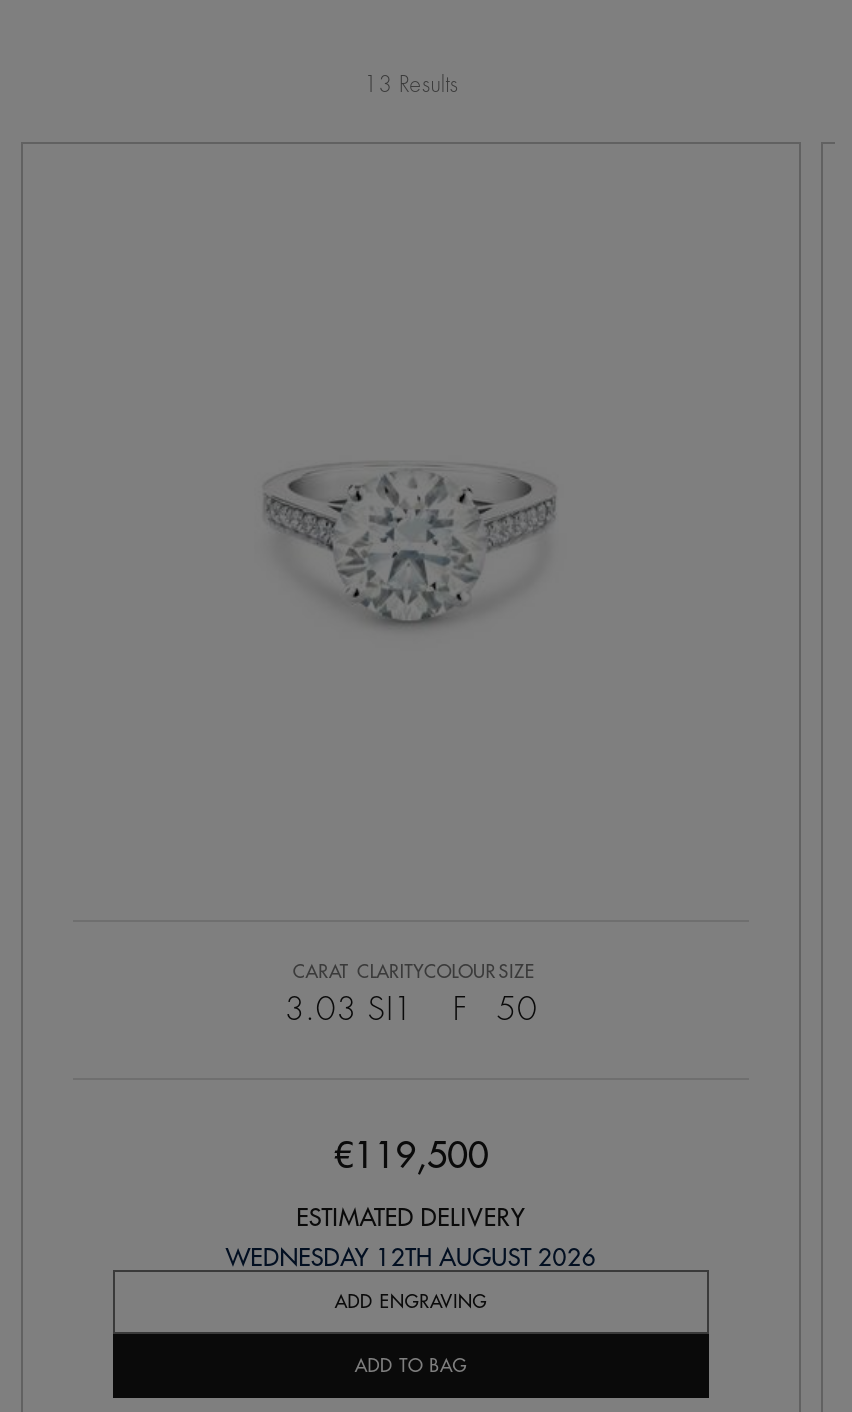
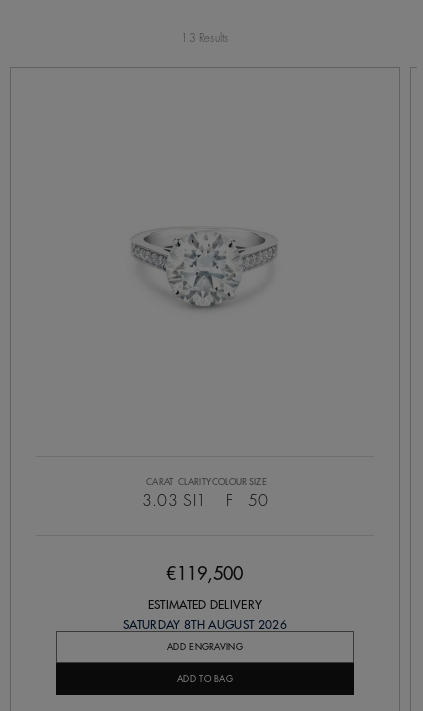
[226,1246,596,1270] WEDNESDAY 12TH AUGUST 2026 -> [123,619,287,631] SATURDAY 8TH AUGUST 2026

